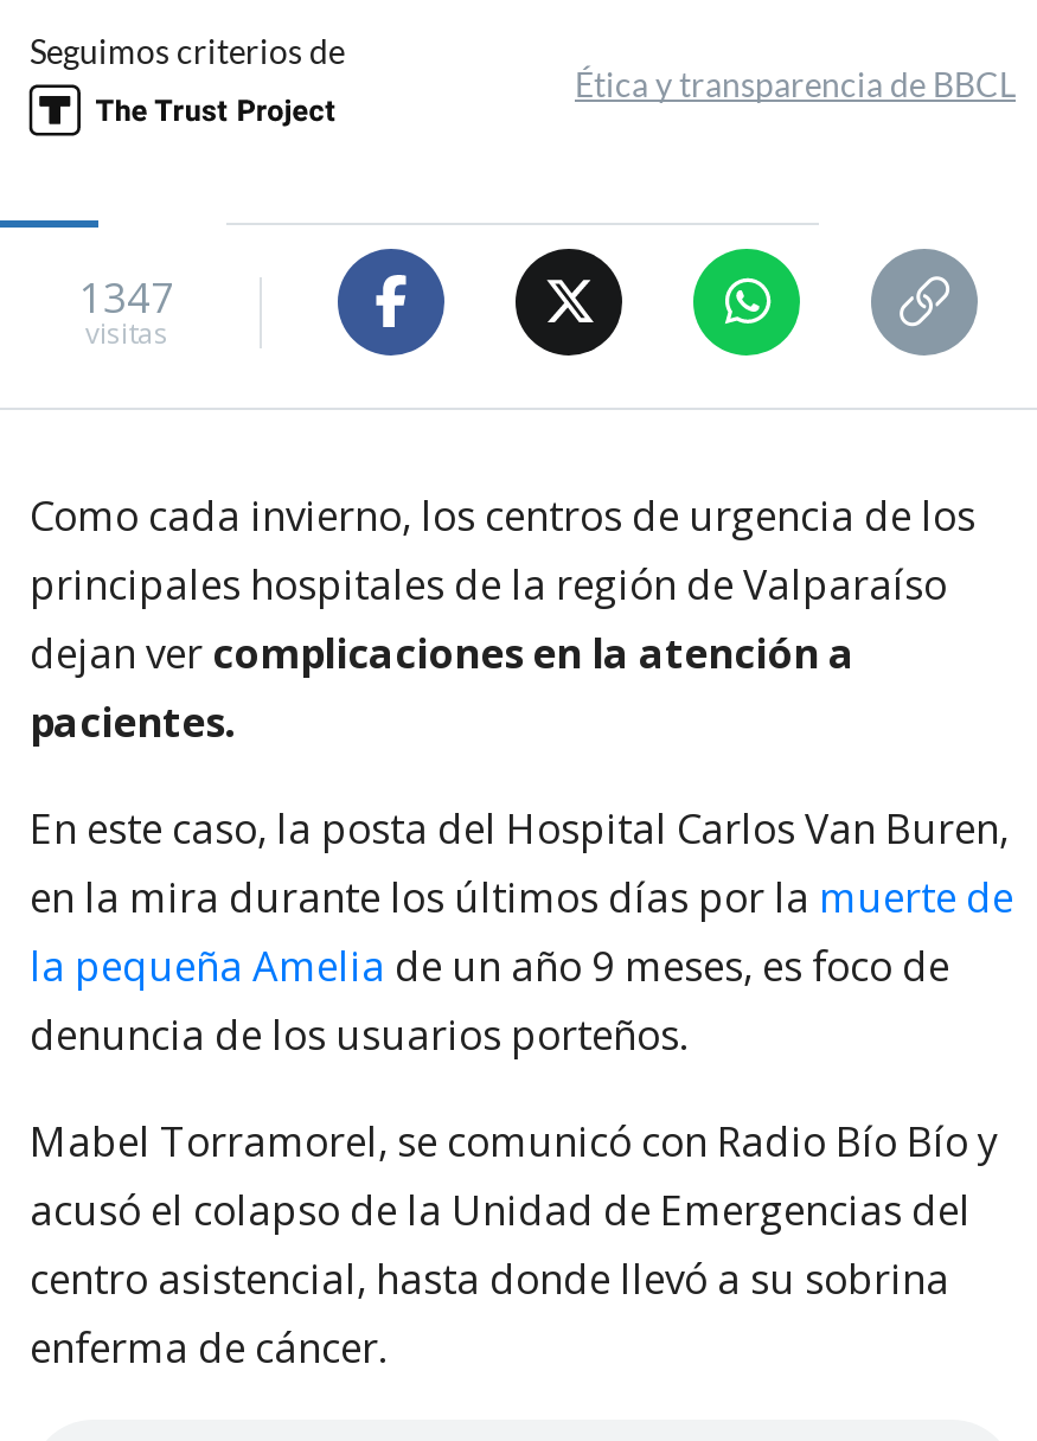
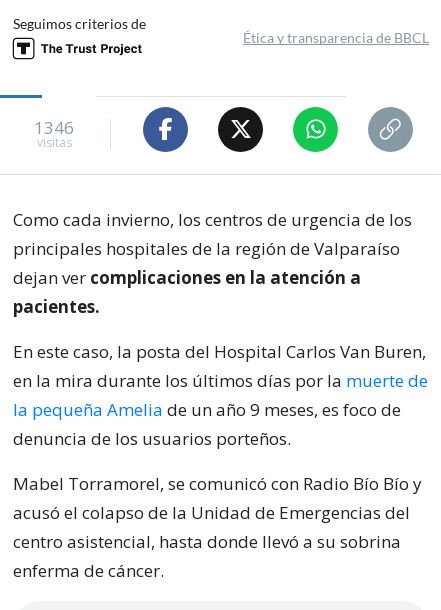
[79,271,174,325] 1347 -> [34,116,74,139] 1346

